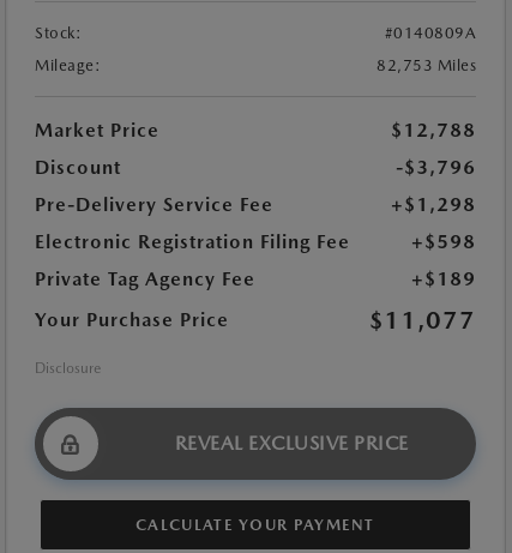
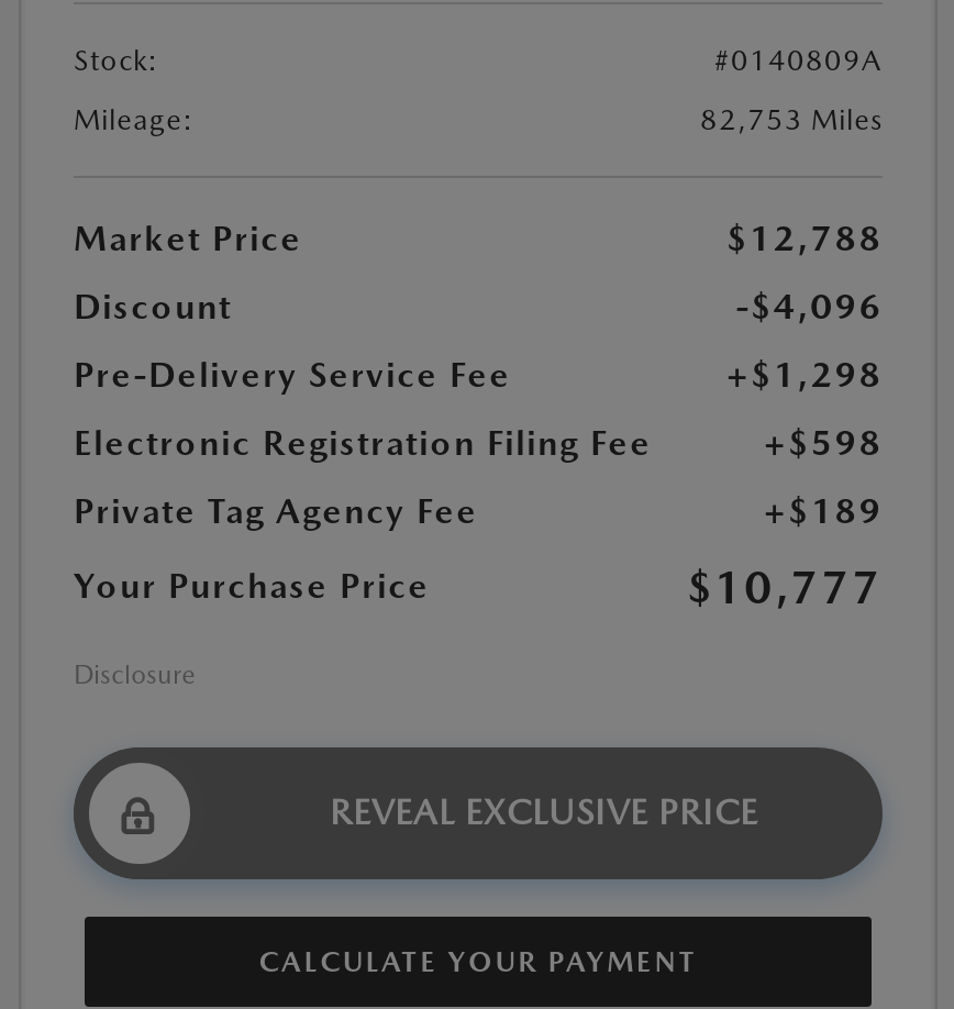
[396,156,476,179] -$3,796 -> [735,286,883,328] -$4,096
[369,306,476,335] $11,077 -> [687,561,883,613] $10,777

